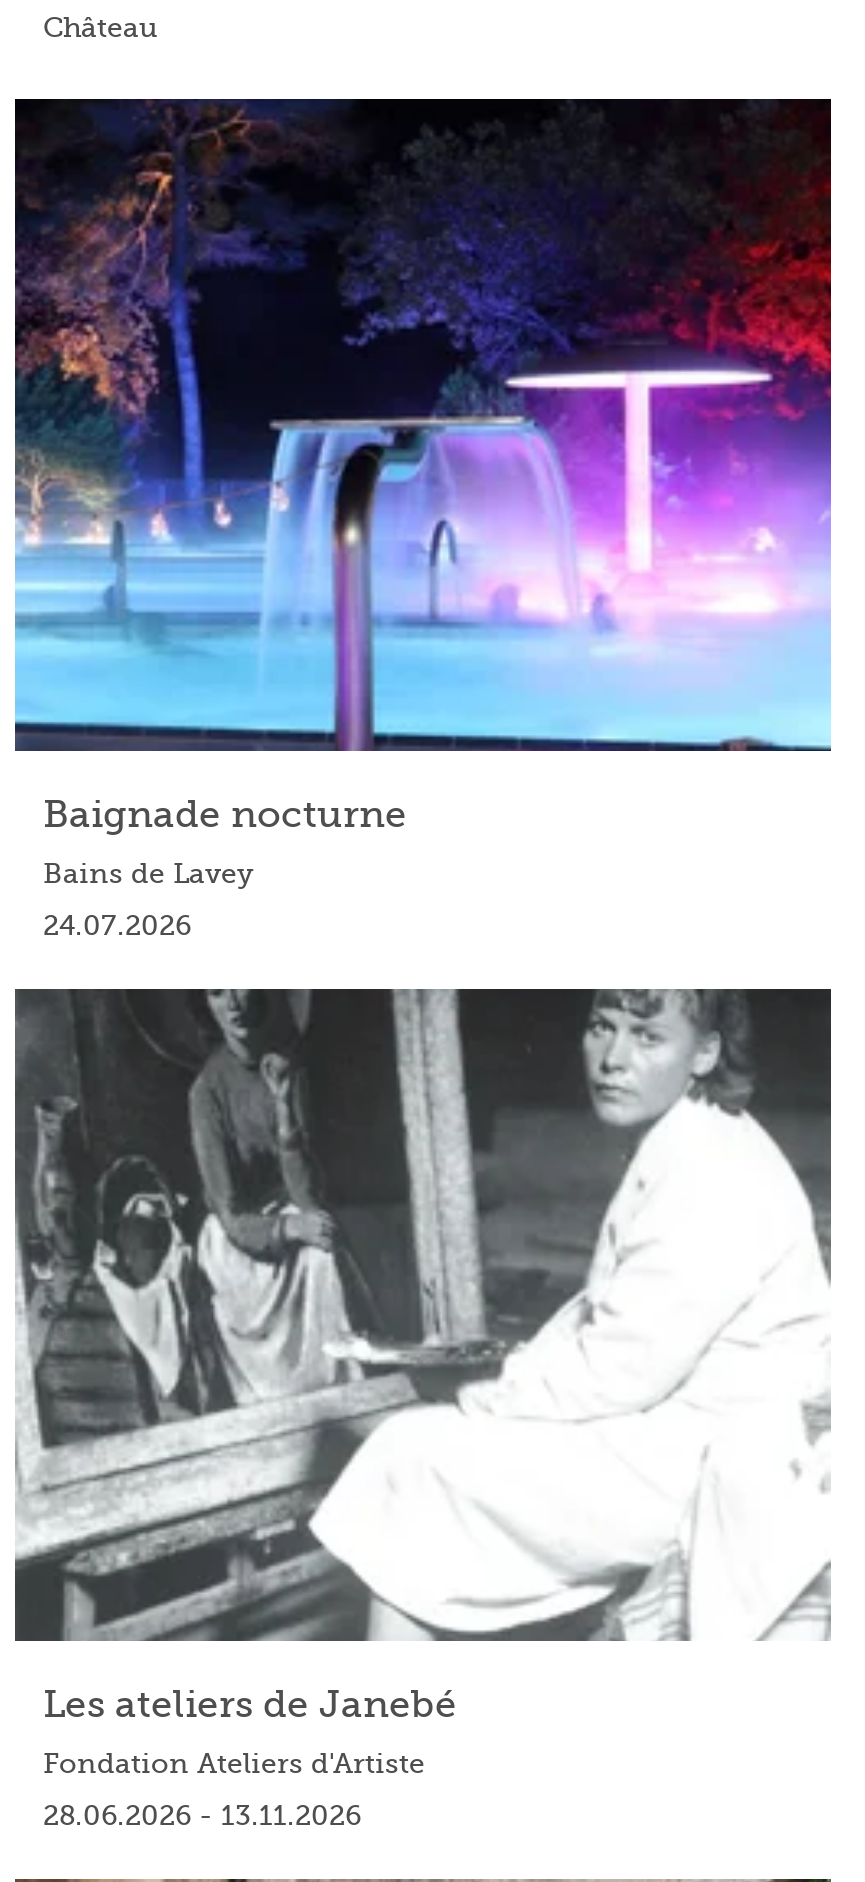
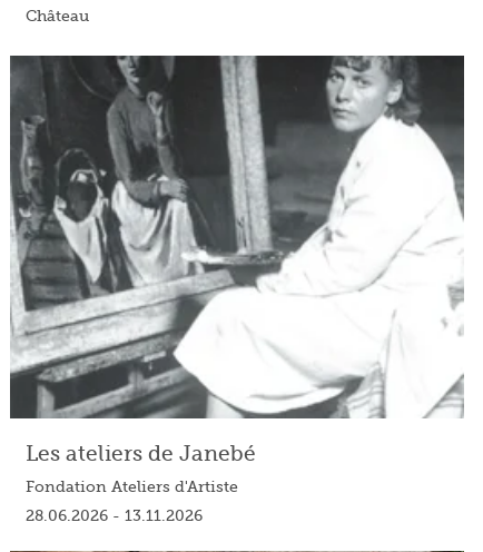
[13,99,833,941] [image] | Baignade nocturne | Bains de Lavey | 24.07.2026 -> none

